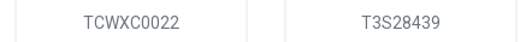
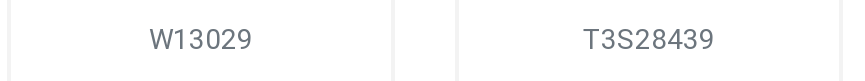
[83,13,179,32] TCWXC0022 -> [149,23,253,55] W13029

